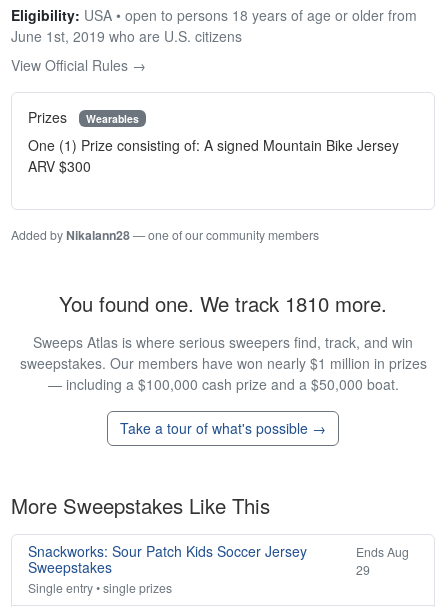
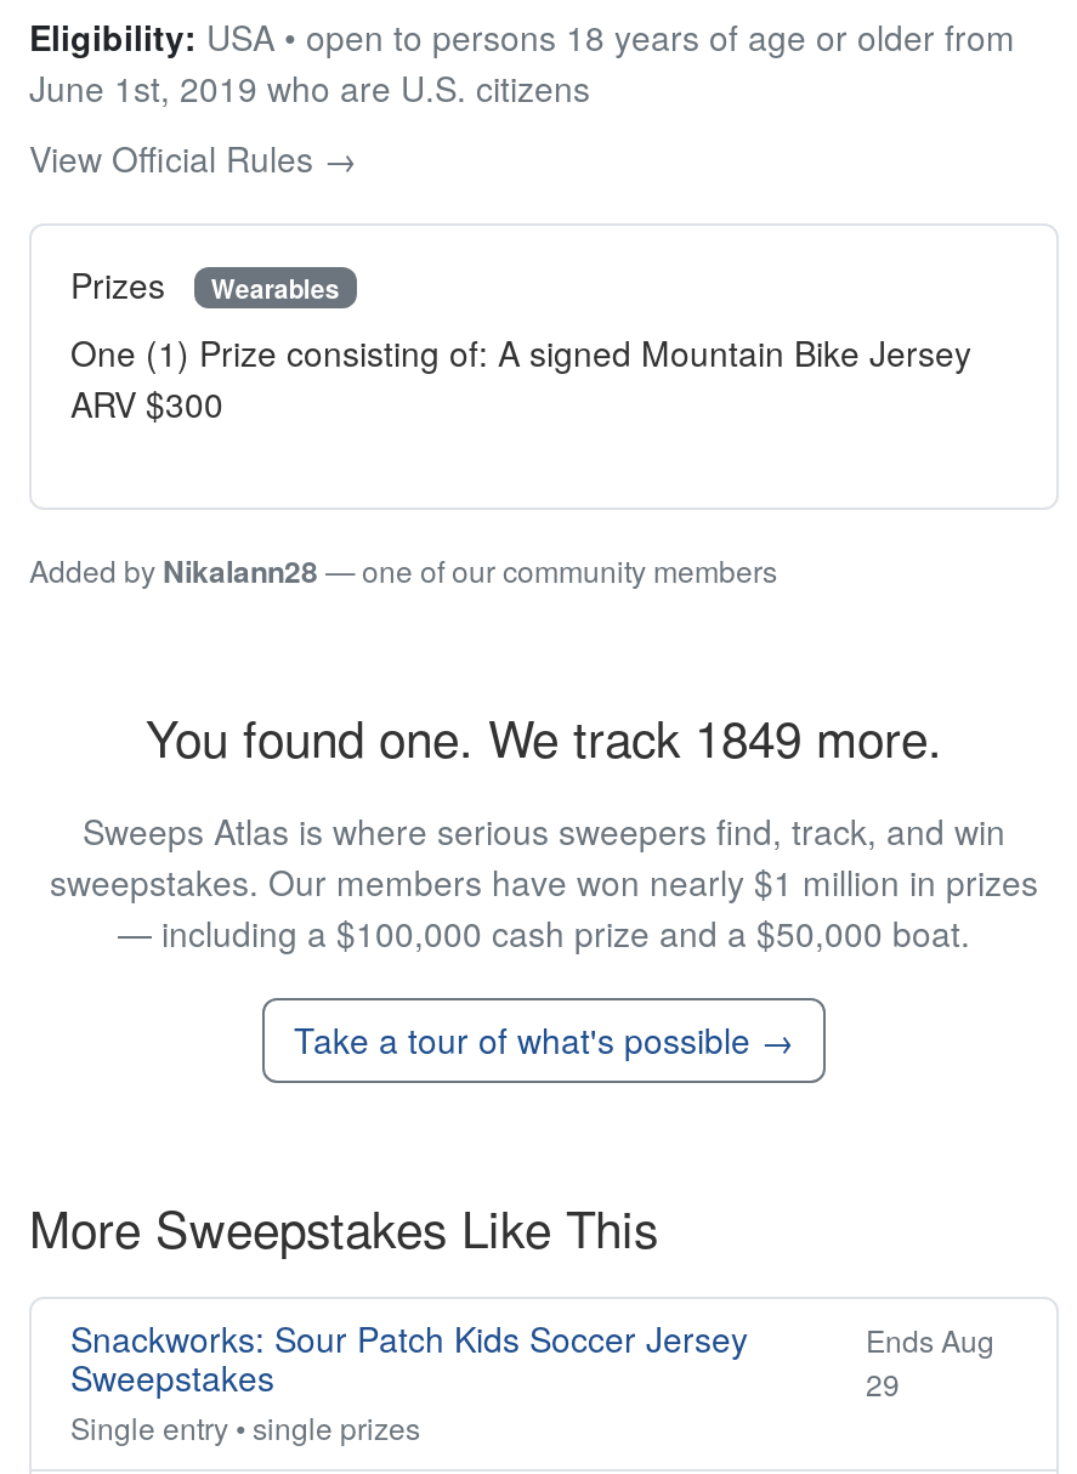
[59,289,387,318] You found one. We track 1810 more. -> [146,703,942,773] You found one. We track 1849 more.

